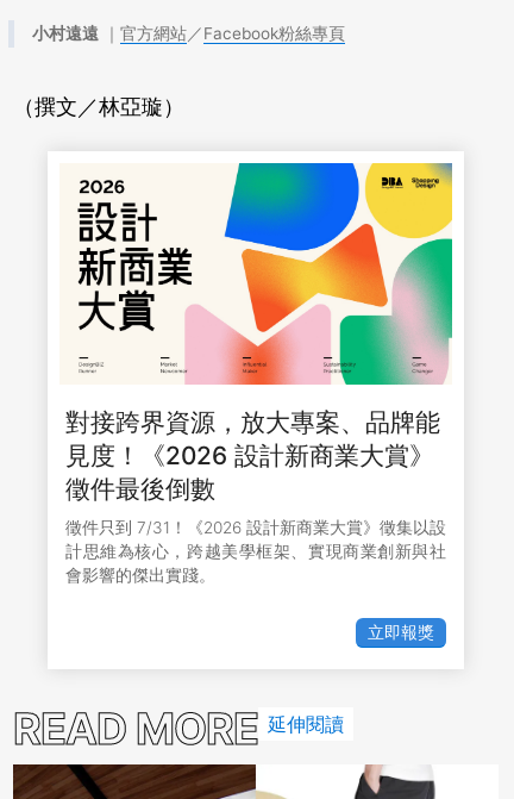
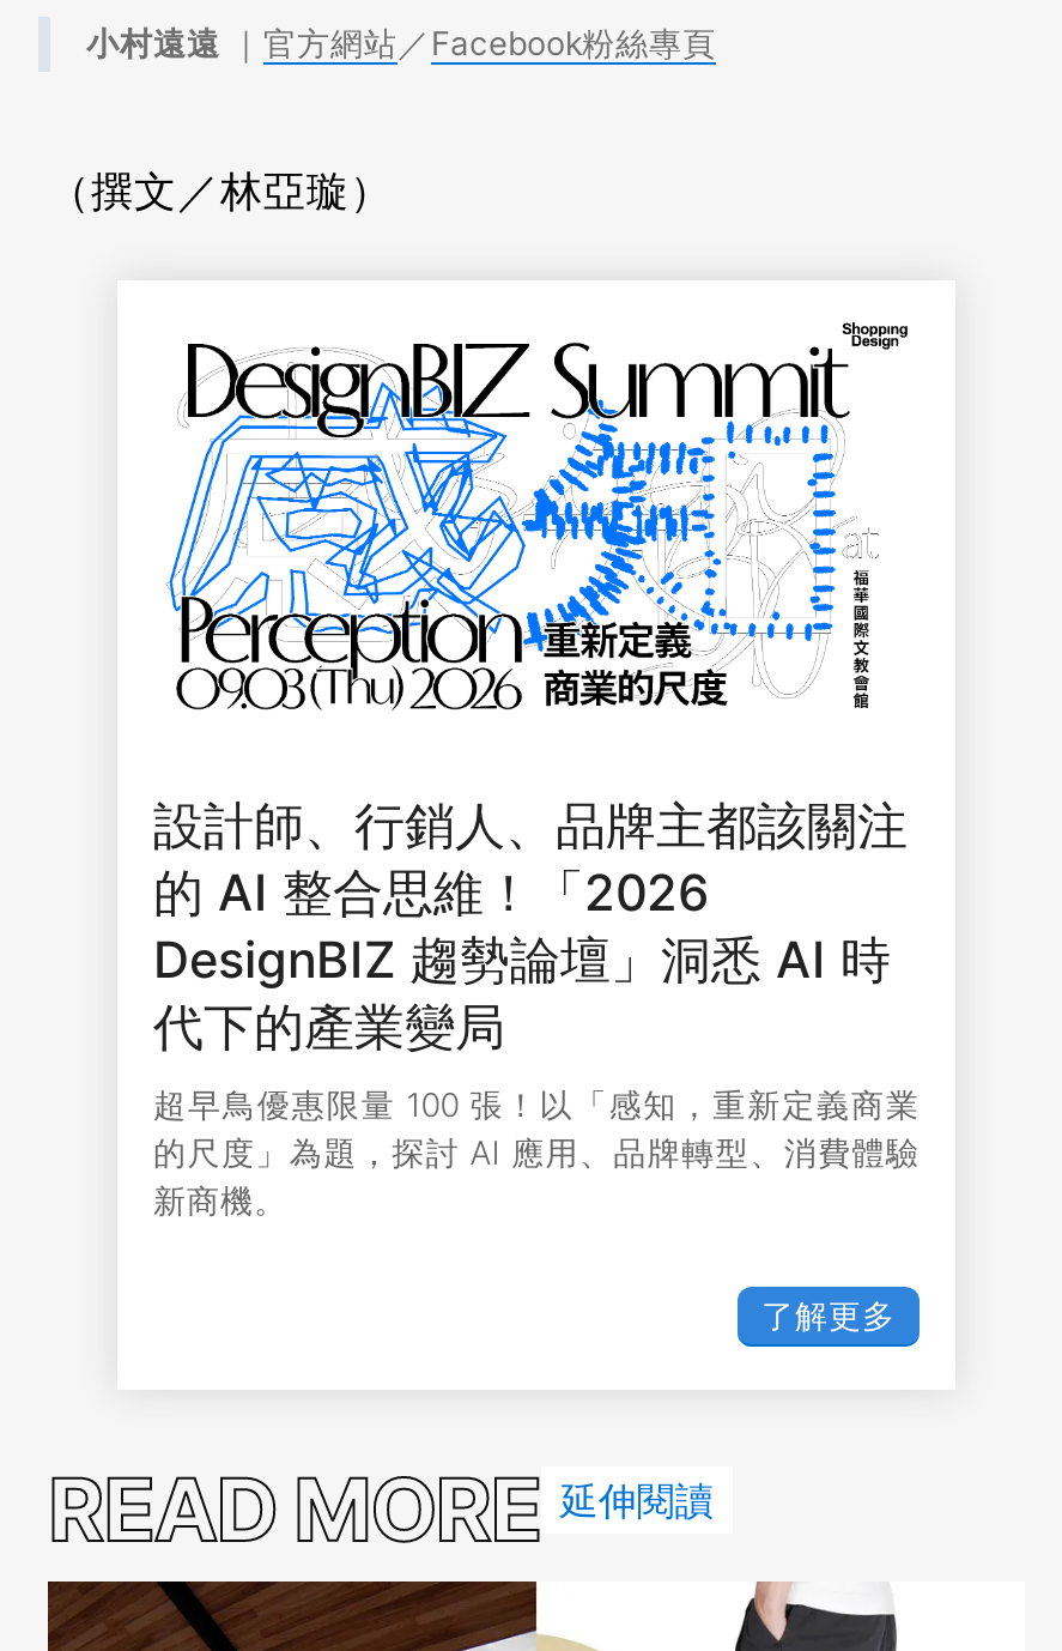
[65,162,453,503] [image] | 對接跨界資源，放大專案、品牌能 | 見度！《2026 設計新商業大賞》 | 徵件最後倒數 -> [153,321,931,1056] [image] | 設計師、行銷人、品牌主都該關注 | 的 AI 整合思維！「2026 | DesignBIZ 趨勢論壇」洞悉 AI 時 | 代下的產業變局
[65,518,446,584] 徵件只到 7/31！《2026 設計新商業大賞》徵集以設 | 計思維為核心，跨越美學框架、實現商業創新與社 | 會影響的傑出實踐。 -> [153,1085,920,1219] 超早鳥優惠限量 100 張！以「感知，重新定義商業 | 的尺度」為題，探討 AI 應用、品牌轉型、消費體驗 | 新商機。
[368,622,434,641] 立即報獎 -> [761,1296,896,1334] 了解更多

